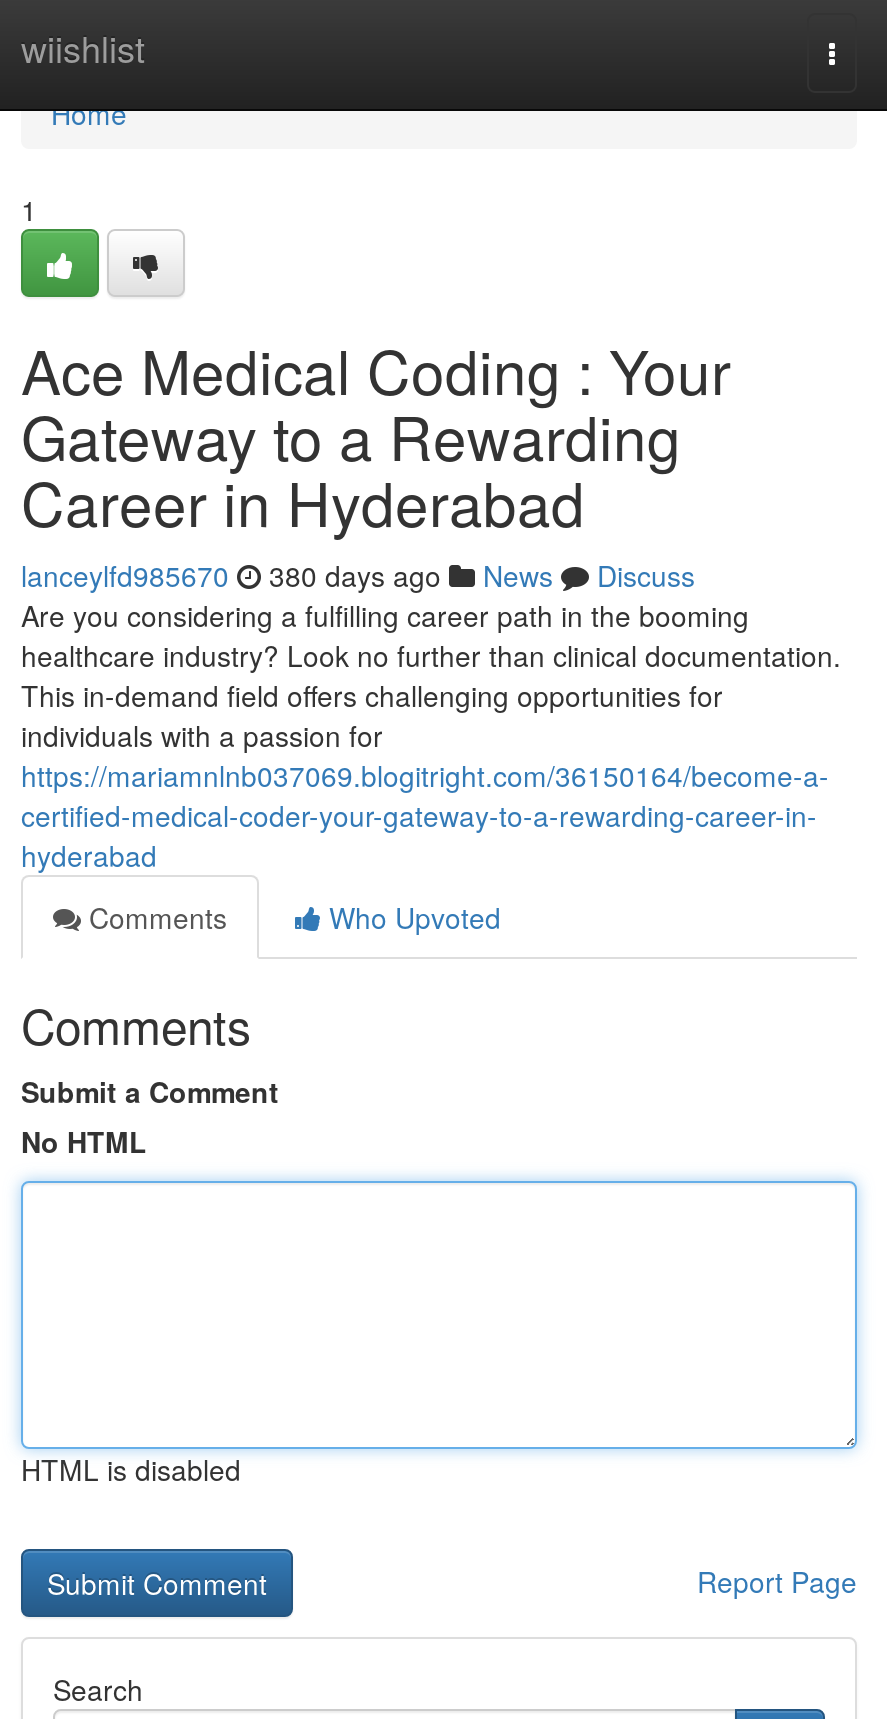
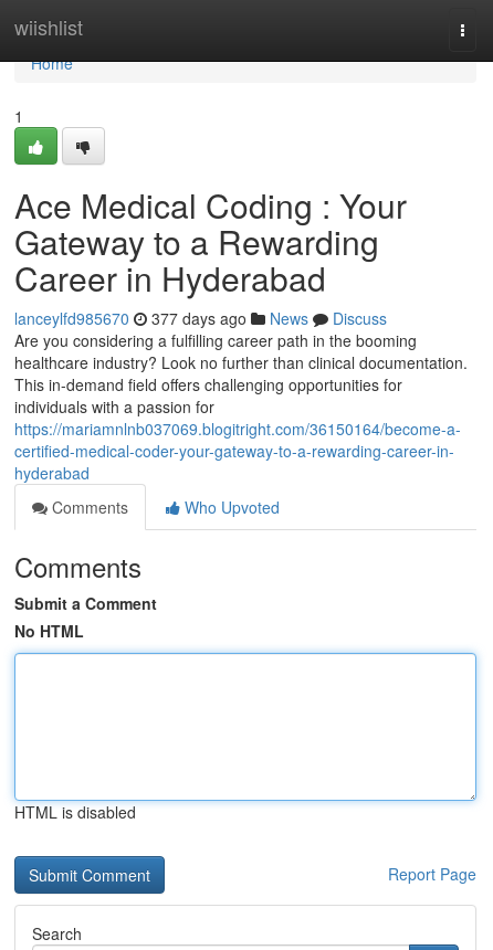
[21,555,695,595] lanceylfd985670 380 days ago News Discuss -> [14,307,387,329] lanceylfd985670 377 days ago News Discuss

